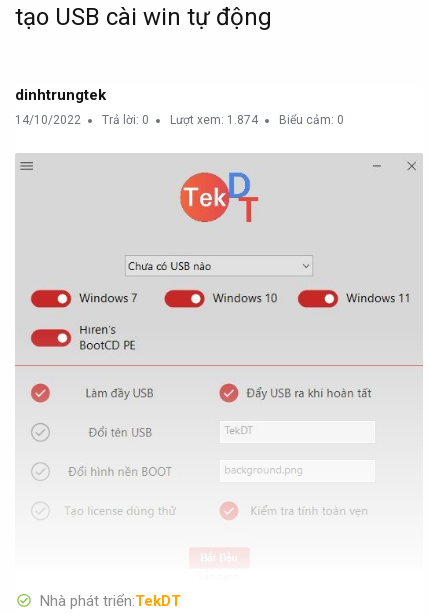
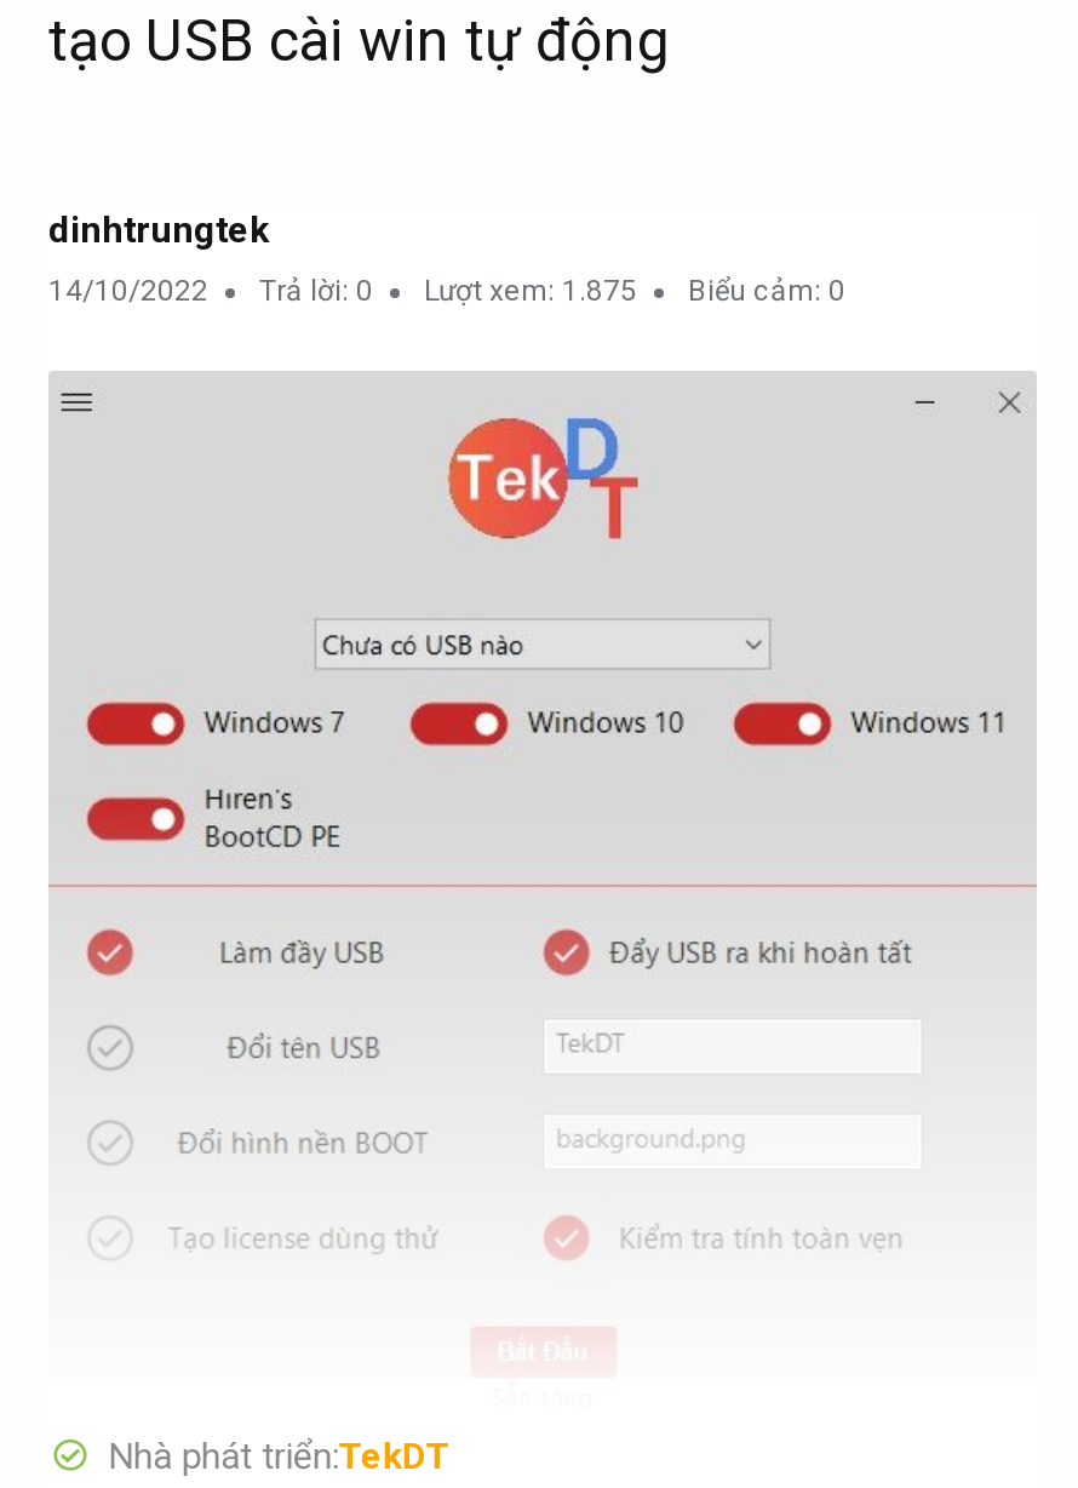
[15,113,344,127] 14/10/2022 Trả lời: 0 Lượt xem: 1.874 Biểu cảm: 0 -> [48,274,845,308] 14/10/2022 Trả lời: 0 Lượt xem: 1.875 Biểu cảm: 0

